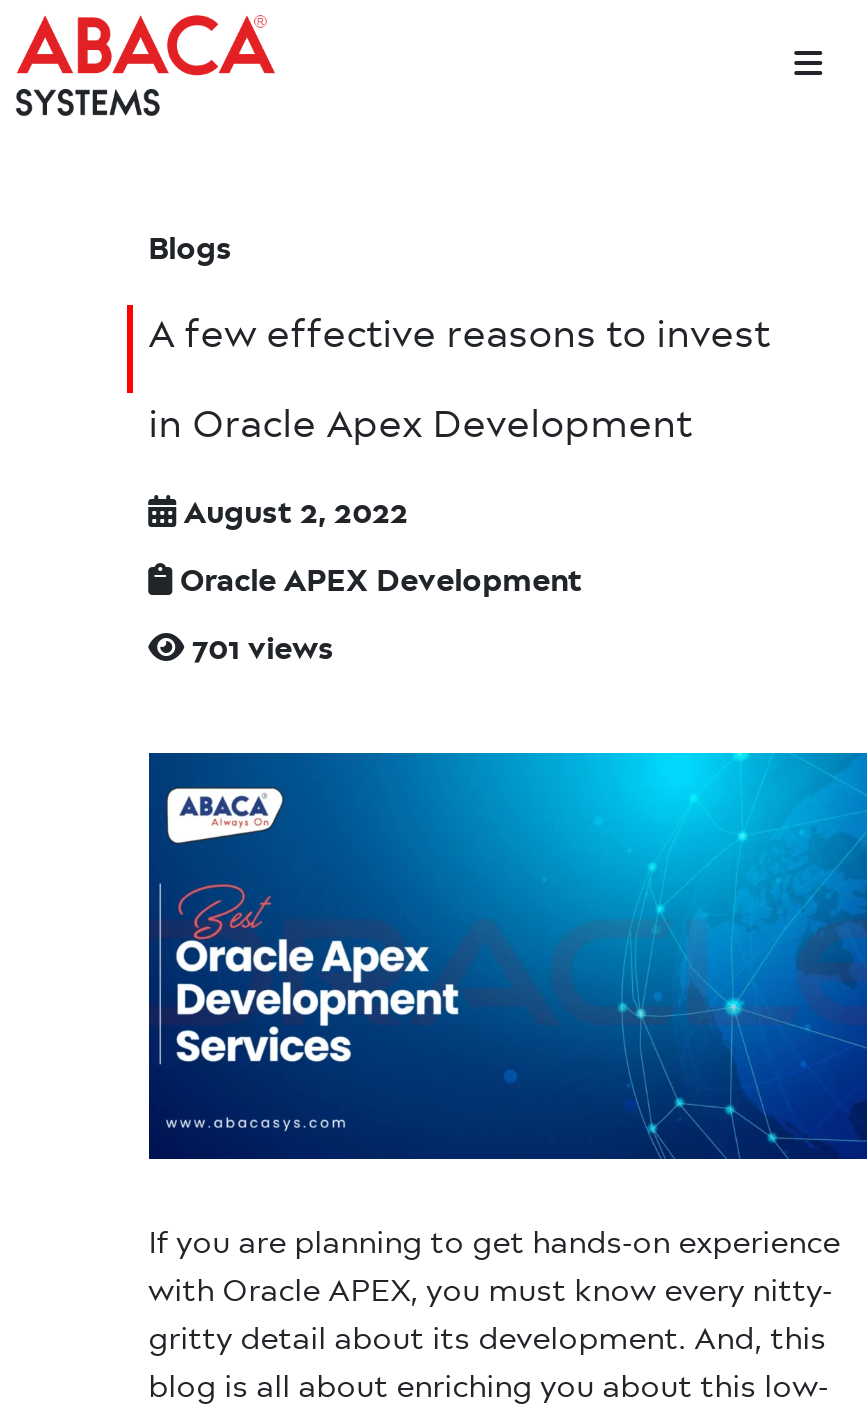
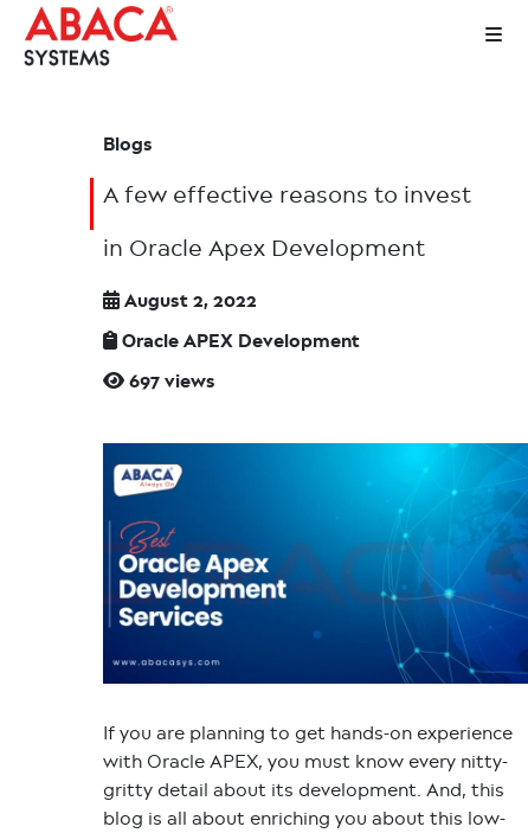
[184,631,334,667] 701 views -> [124,371,215,392] 697 views

